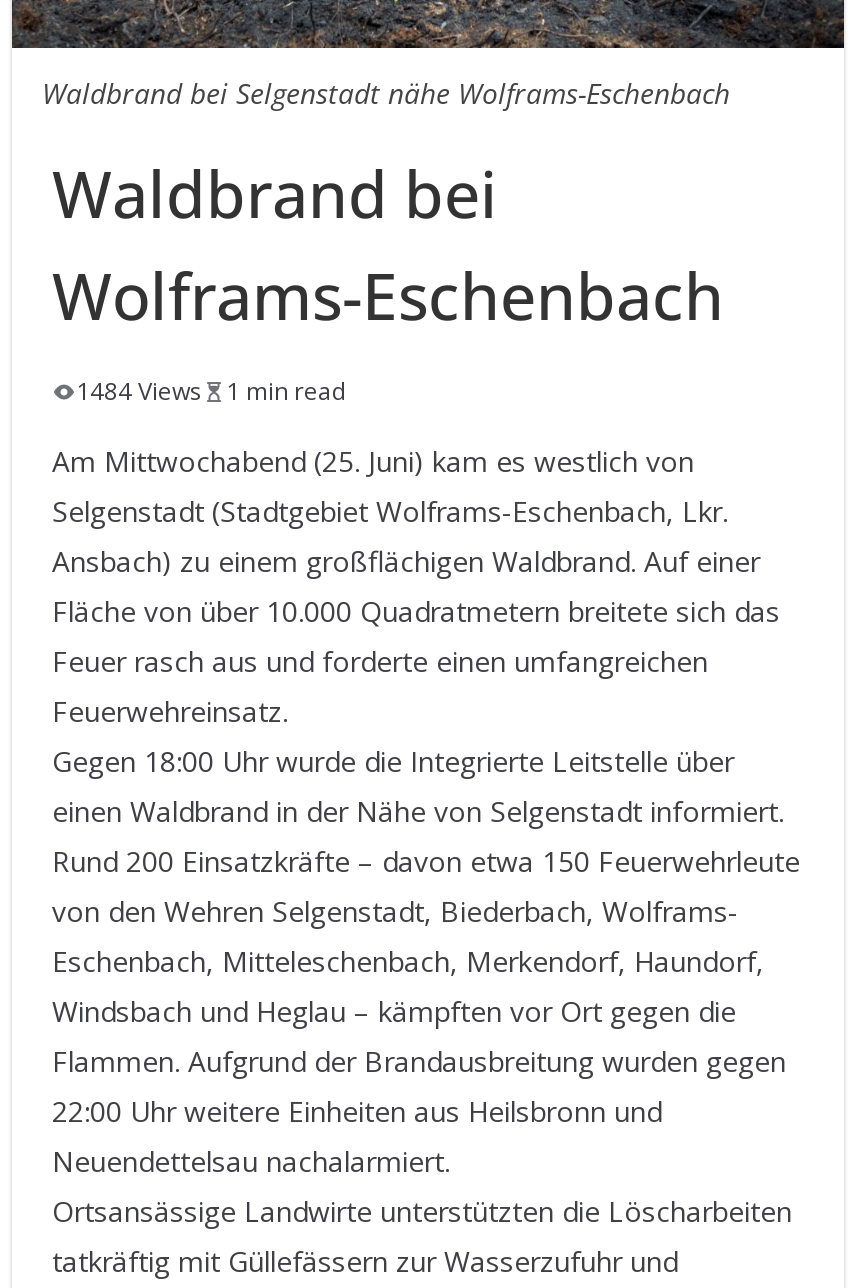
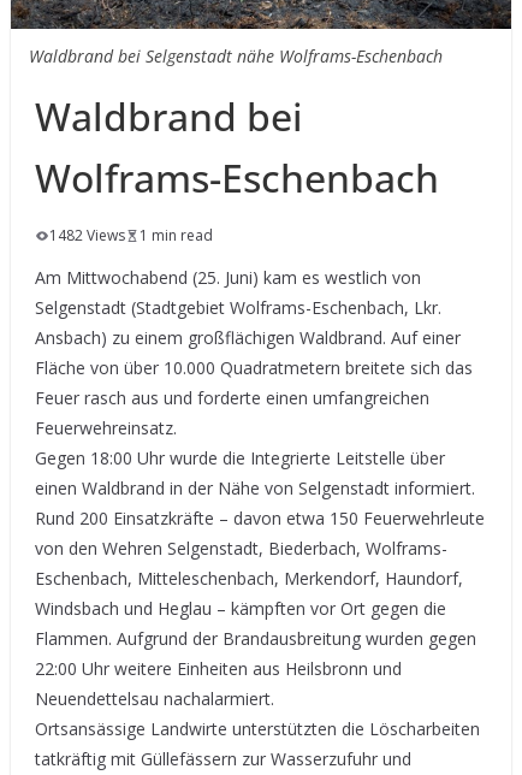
[76,375,348,409] 1484 Views 1 min read -> [49,225,213,246] 1482 Views 1 min read

